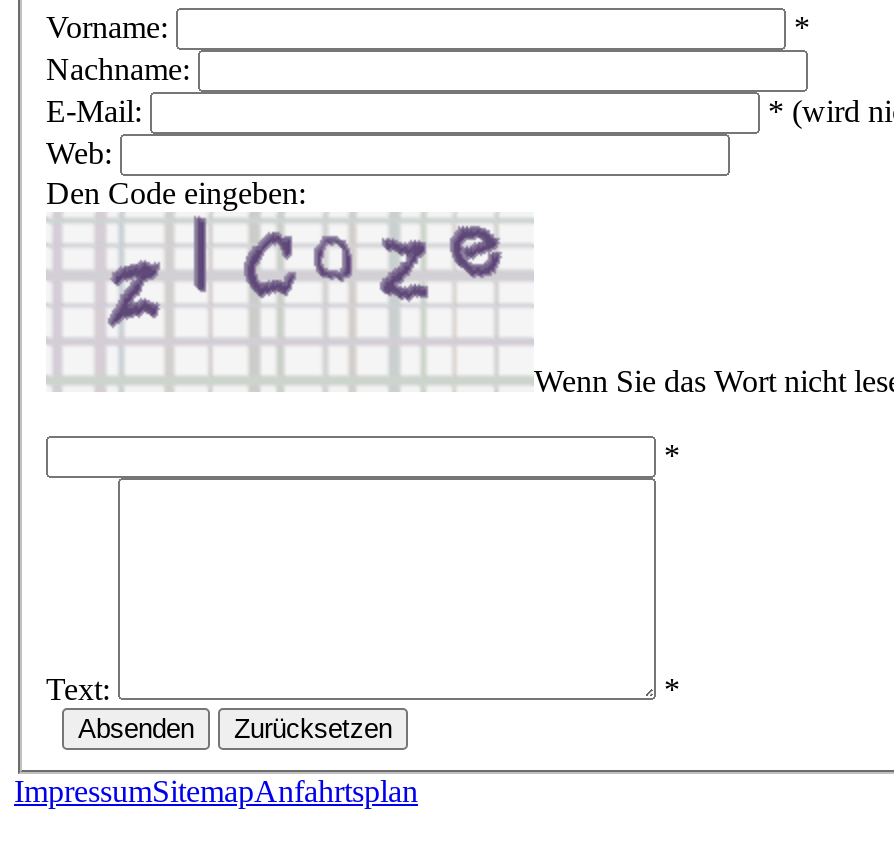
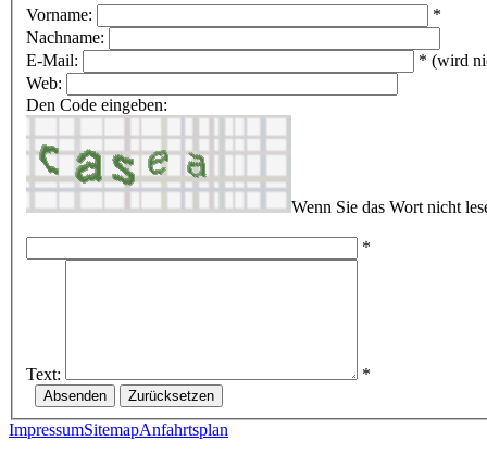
[46,214,532,388] [image] -> [26,115,291,213] [image]

